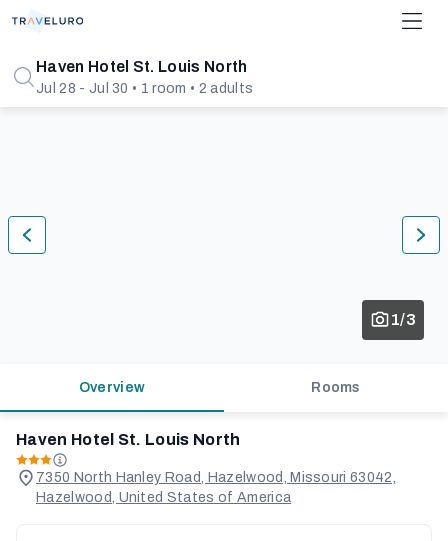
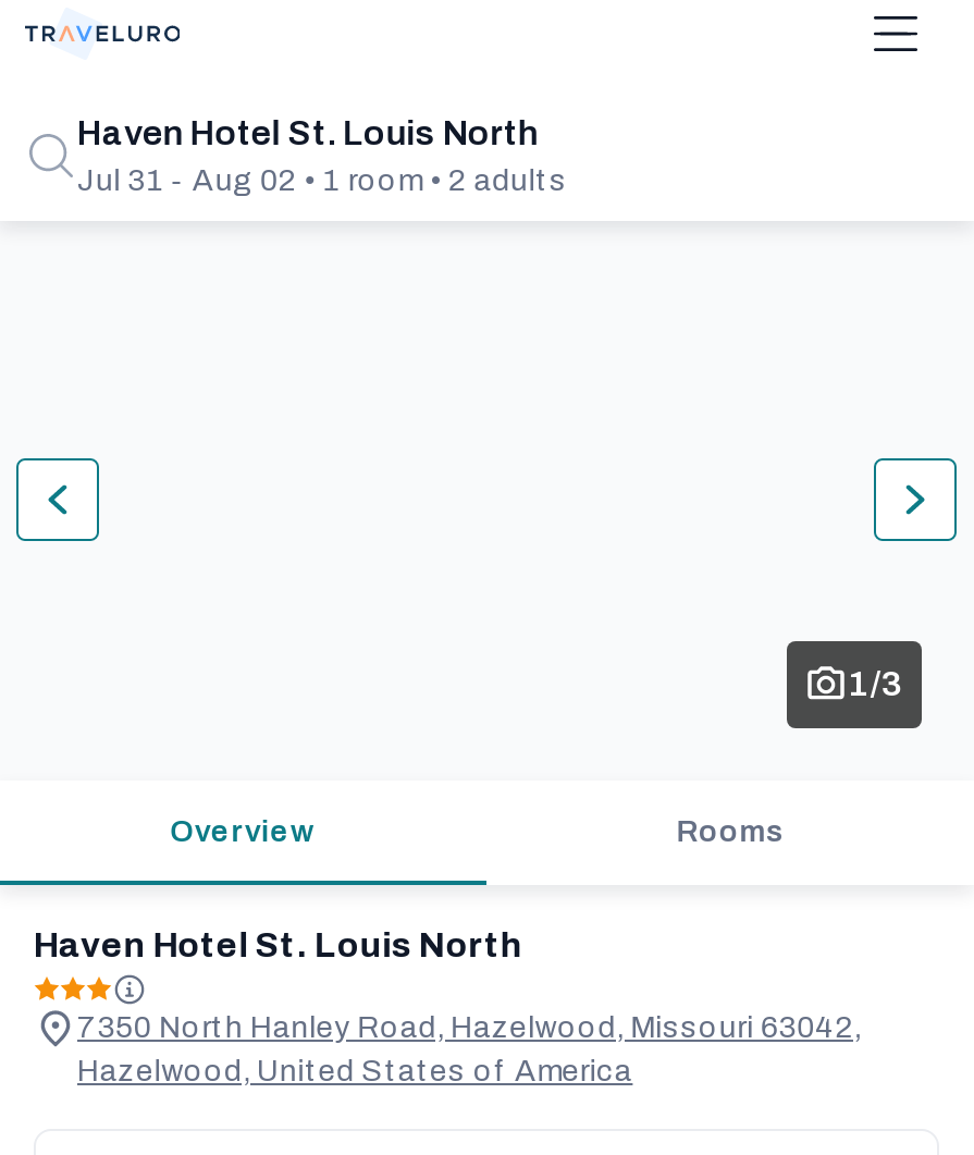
[36,81,253,96] Jul 28 - Jul 30 • 1 room • 2 adults -> [77,164,567,197] Jul 31 - Aug 02 • 1 room • 2 adults

